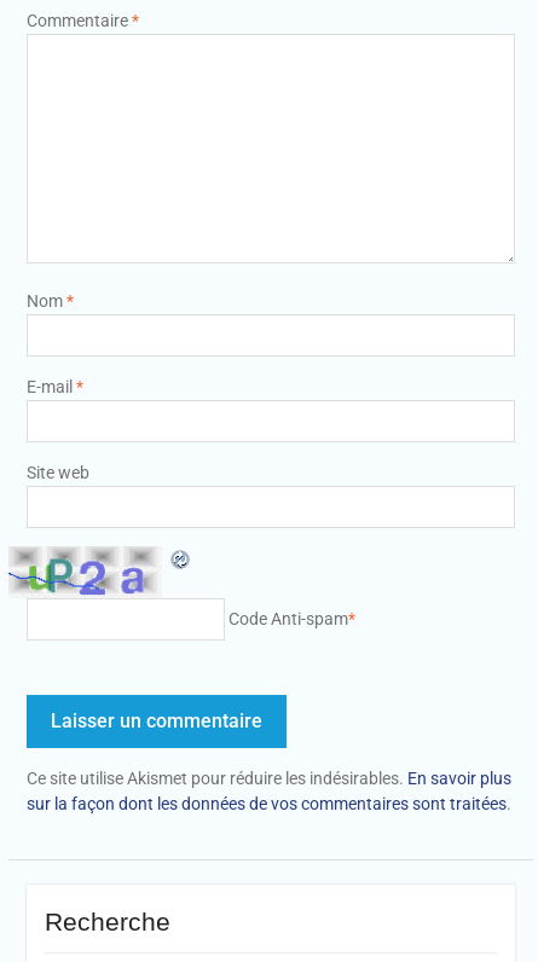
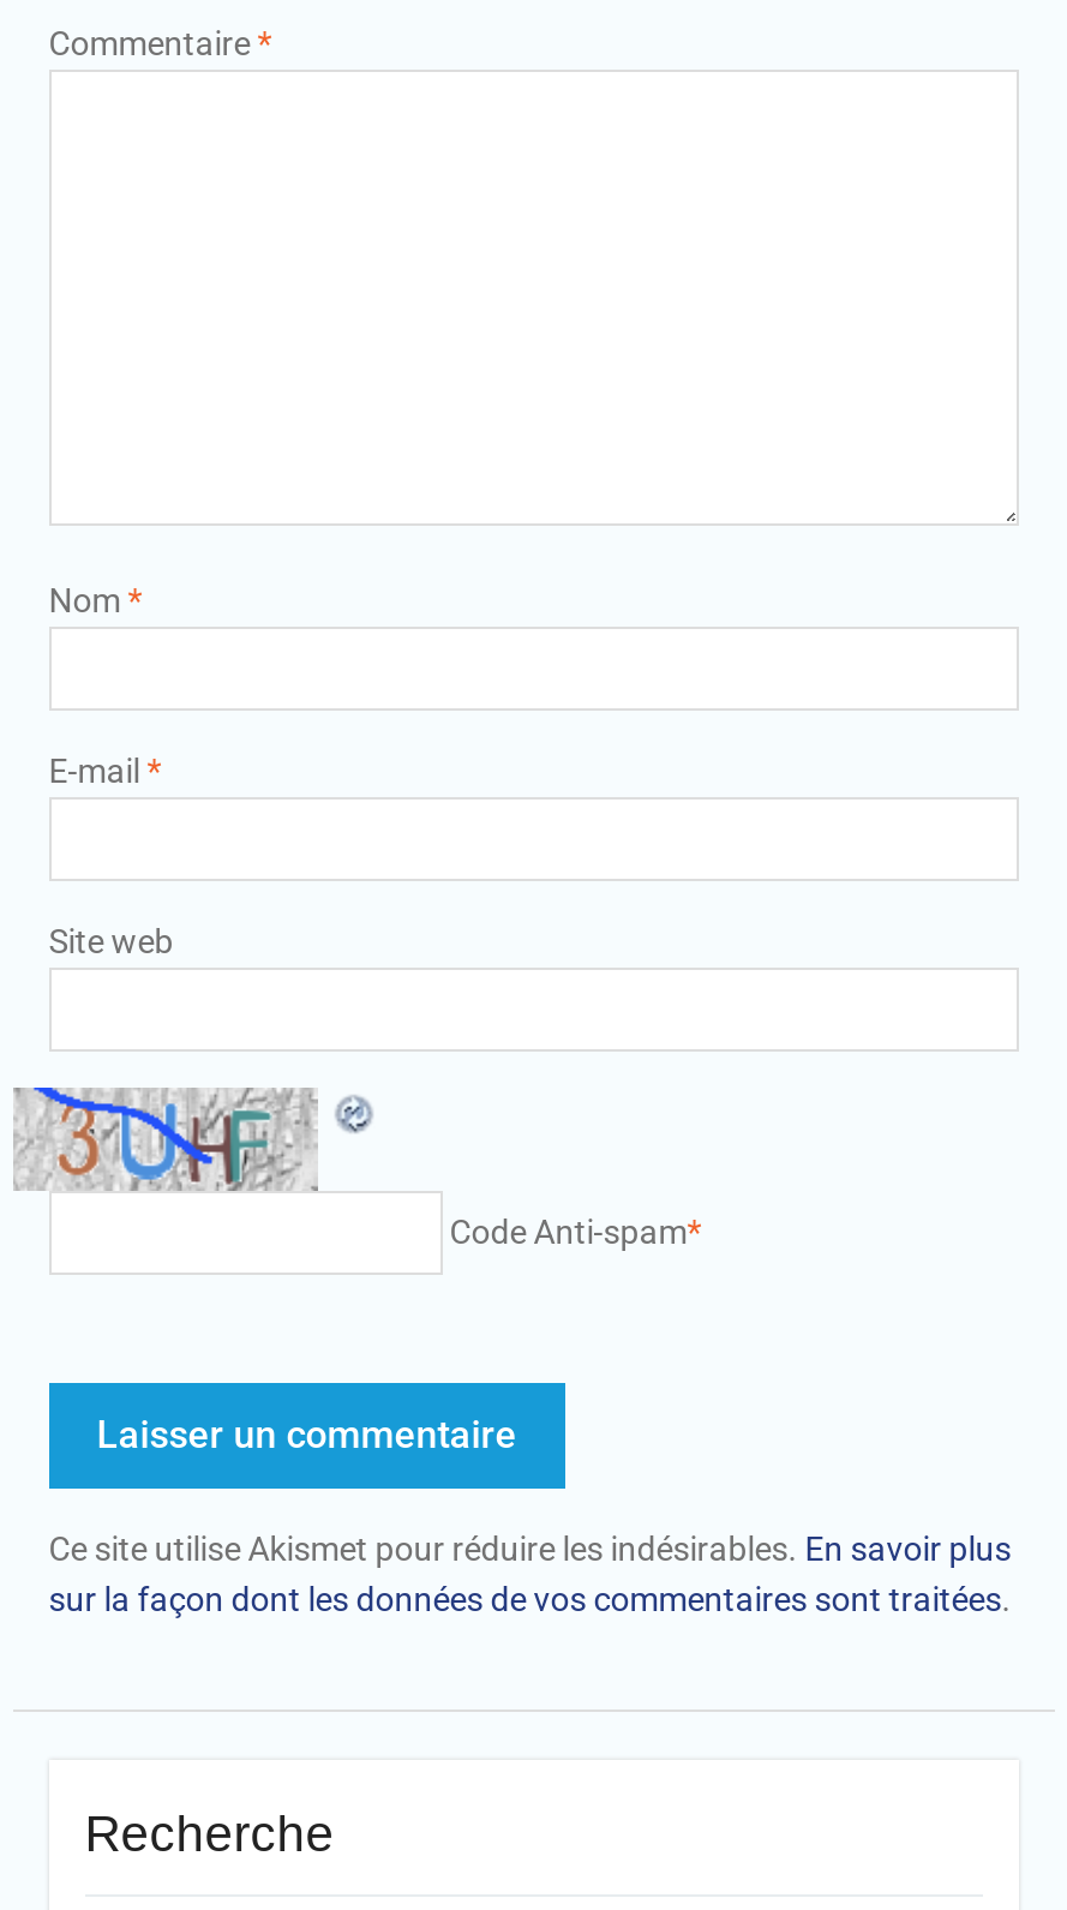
[8,546,161,597] [image] -> [13,1085,318,1193] [image]

